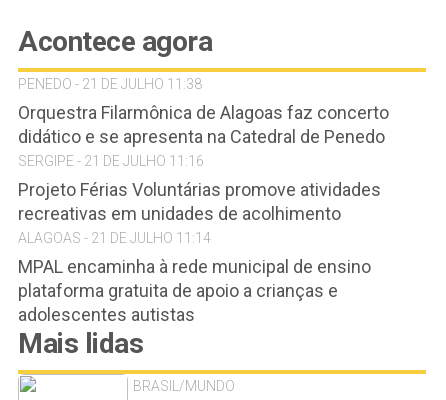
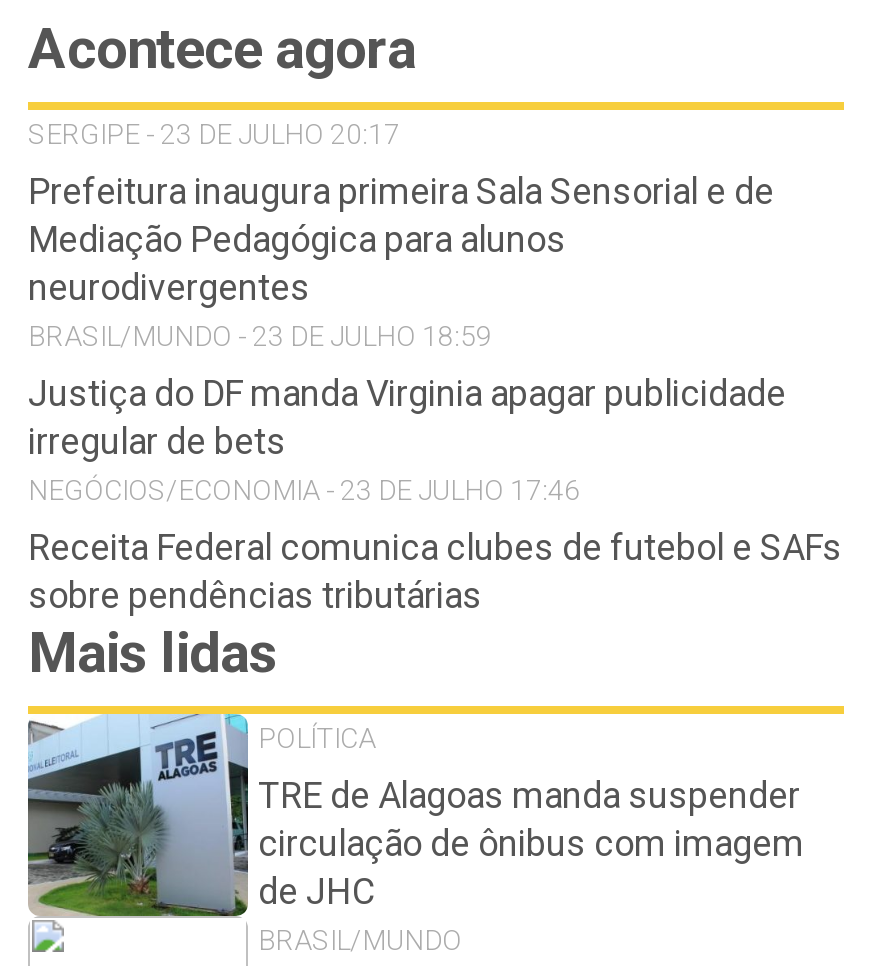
[18,76,202,92] PENEDO - 21 DE JULHO 11:38 -> [28,118,400,150] SERGIPE - 23 DE JULHO 20:17
[18,102,389,169] Orquestra Filarmônica de Alagoas faz concerto | didático e se apresenta na Catedral de Penedo | SERGIPE - 21 DE JULHO 11:16 -> [28,170,774,352] Prefeitura inaugura primeira Sala Sensorial e de | Mediação Pedagógica para alunos | neurodivergentes | BRASIL/MUNDO - 23 DE JULHO 18:59
[18,179,381,246] Projeto Férias Voluntárias promove atividades | recreativas em unidades de acolhimento | ALAGOAS - 21 DE JULHO 11:14 -> [28,372,786,506] Justiça do DF manda Virginia apagar publicidade | irregular de bets | NEGÓCIOS/ECONOMIA - 23 DE JULHO 17:46
[18,256,371,325] MPAL encaminha à rede municipal de ensino | plataforma gratuita de apoio a crianças e | adolescentes autistas -> [28,526,842,616] Receita Federal comunica clubes de futebol e SAFs | sobre pendências tributárias
none -> [26,722,804,918] [image] | POLÍTICA | TRE de Alagoas manda suspender | circulação de ônibus com imagem | de JHC

